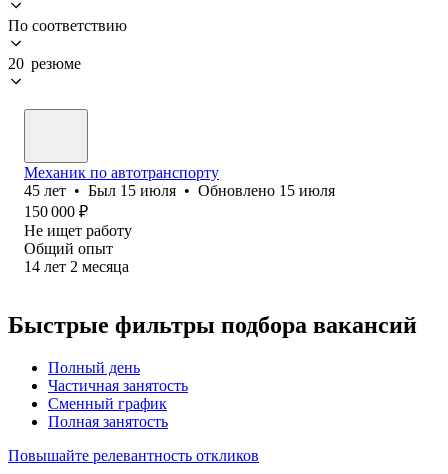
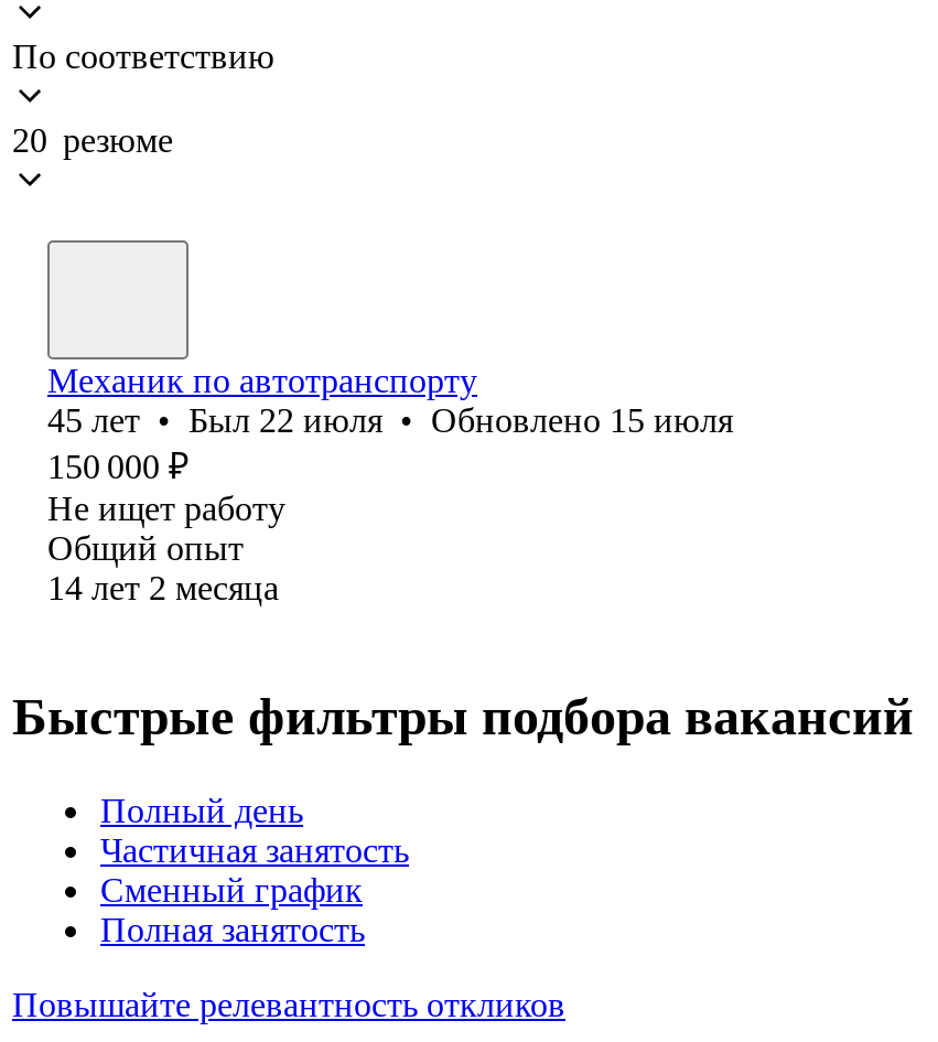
[24,182,335,199] 45 лет • Был 15 июля • Обновлено 15 июля -> [47,401,733,439] 45 лет • Был 22 июля • Обновлено 15 июля

